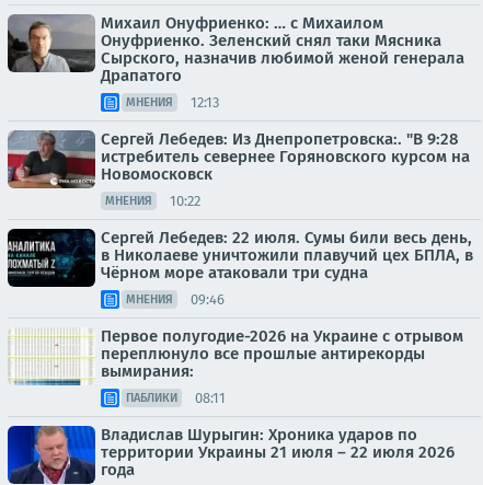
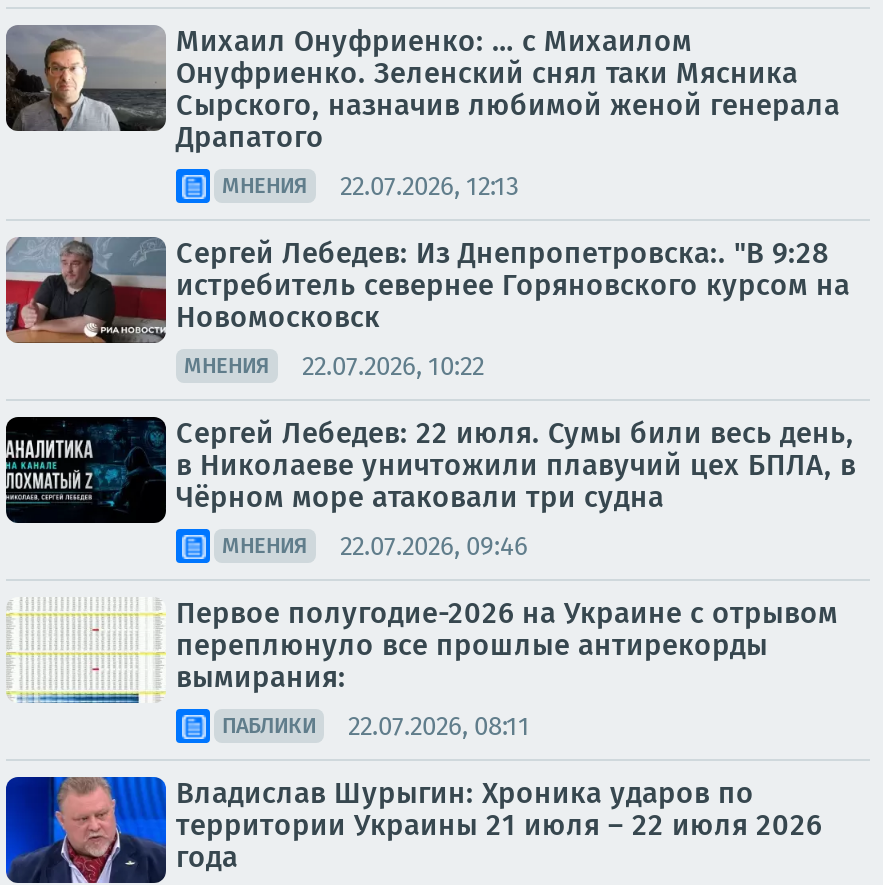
[126,94,219,110] МНЕНИЯ 12:13 -> [222,170,518,200] МНЕНИЯ 22.07.2026, 12:13
[105,192,200,209] МНЕНИЯ 10:22 -> [184,350,484,380] МНЕНИЯ 22.07.2026, 10:22
[126,291,225,307] МНЕНИЯ 09:46 -> [222,530,528,560] МНЕНИЯ 22.07.2026, 09:46
[126,389,226,406] ПАБЛИКИ 08:11 -> [222,710,530,740] ПАБЛИКИ 22.07.2026, 08:11

